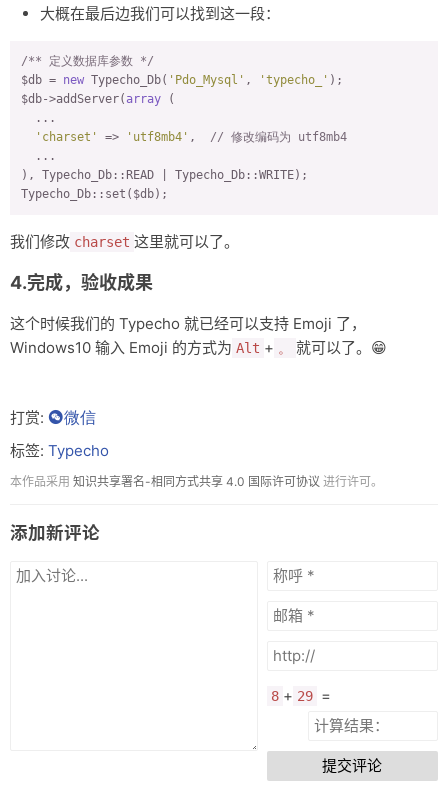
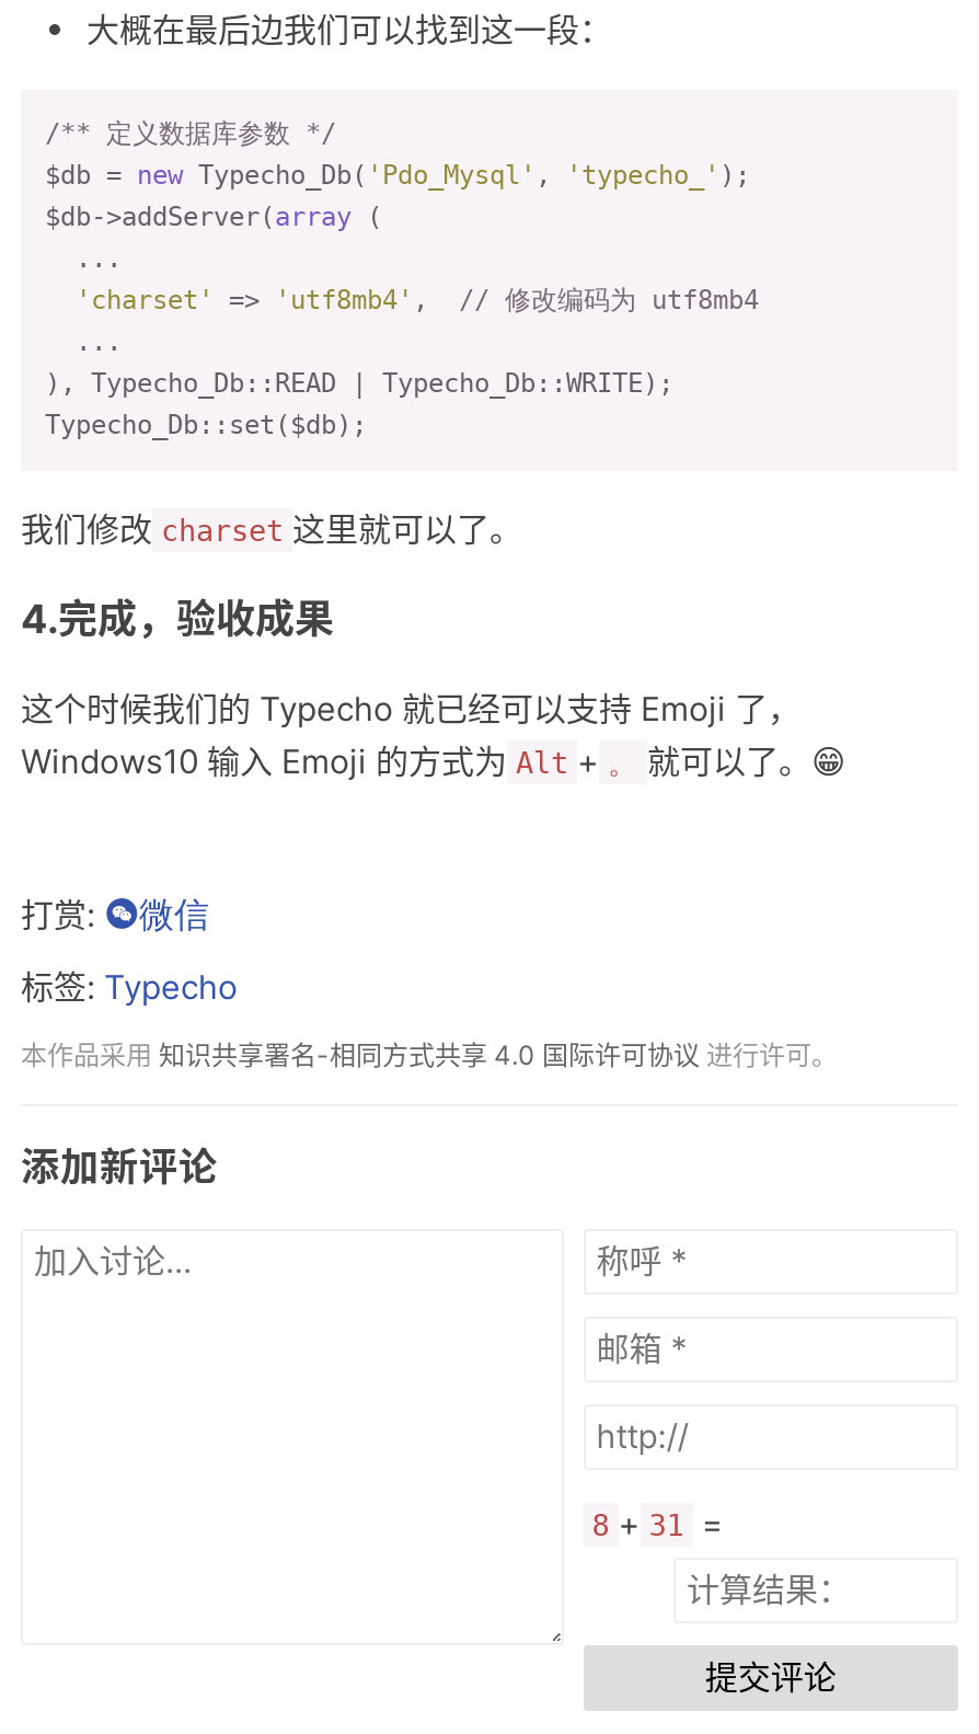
[271,686,331,705] 8 + 29 = -> [592,1503,723,1544] 8 + 31 =

